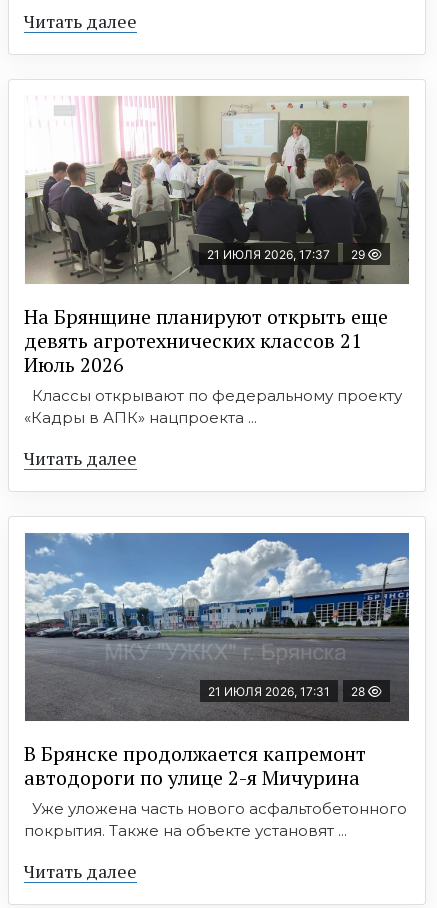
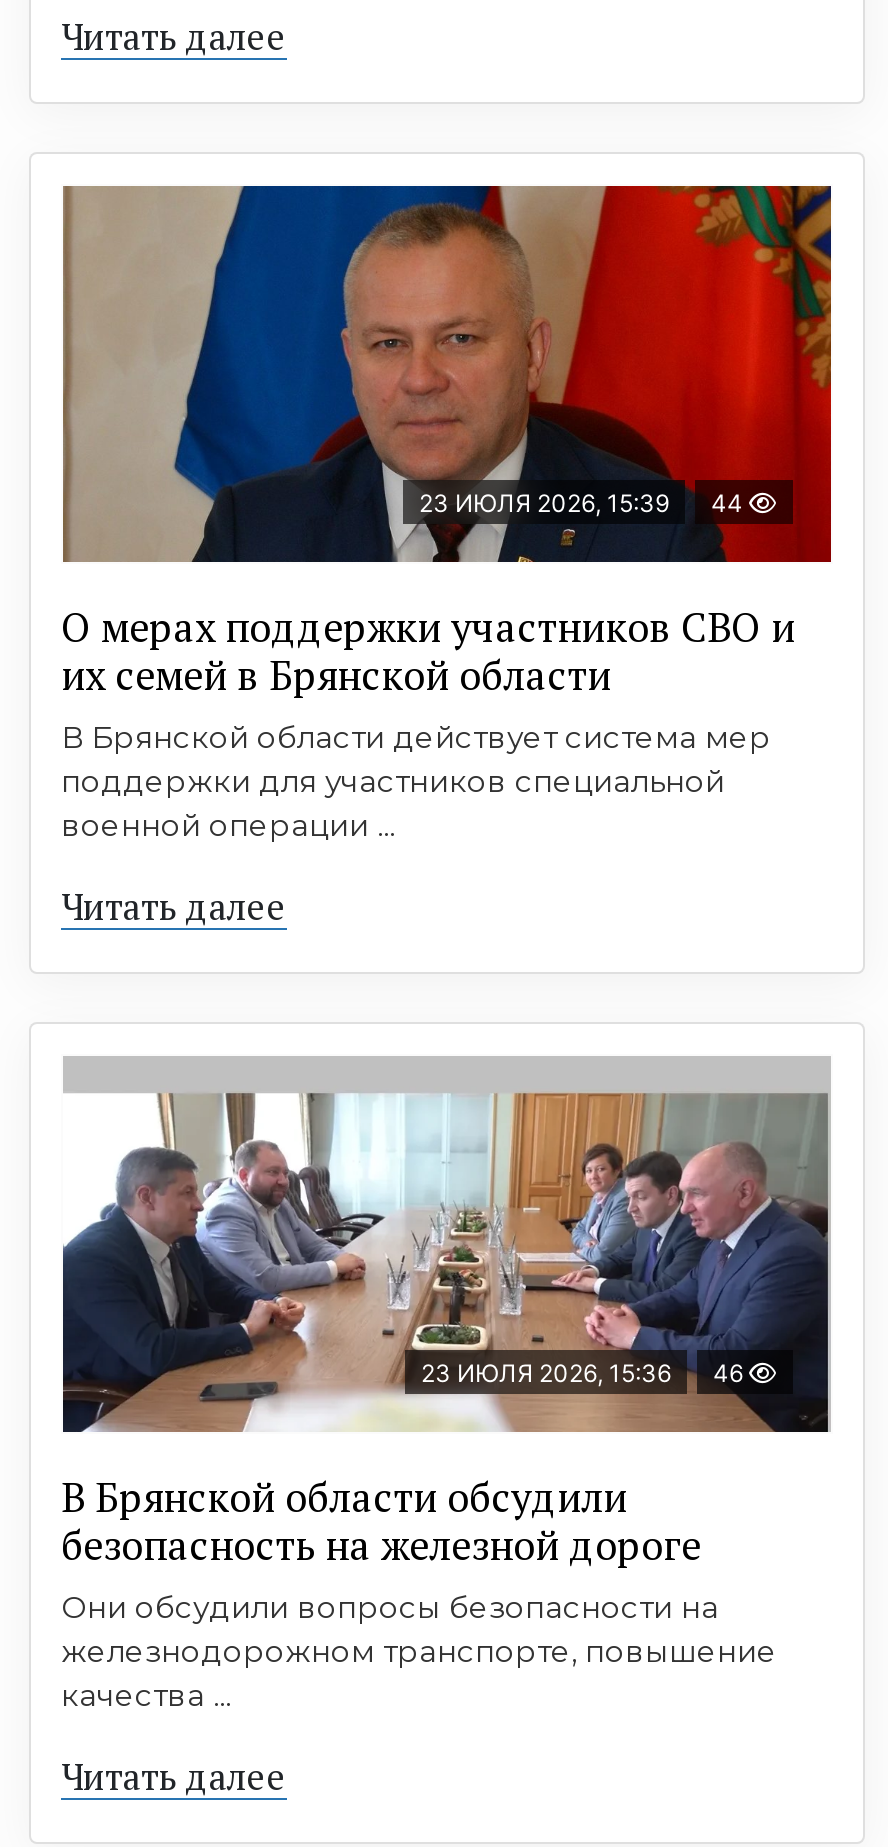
[25,96,410,285] [image] | 21 ИЮЛЯ 2026, 17:37 | 29 -> [61,184,833,564] [image] | 23 ИЮЛЯ 2026, 15:39 | 44
[24,303,402,427] На Брянщине планируют открыть еще | девять агротехнических классов 21 | Июль 2026 | Классы открывают по федеральному проекту | «Кадры в АПК» нацпроекта ... -> [61,600,795,844] О мерах поддержки участников СВО и | их семей в Брянской области | В Брянской области действует система мер | поддержки для участников специальной | военной операции ...
[24,533,410,722] [image] | 21 ИЮЛЯ 2026, 17:31 | 28 -> [63,1058,831,1432] [image] | 23 ИЮЛЯ 2026, 15:36 | 46
[24,740,407,840] В Брянске продолжается капремонт | автодороги по улице 2-я Мичурина | Уже уложена часть нового асфальтобетонного | покрытия. Также на объекте установят ... -> [61,1470,777,1714] В Брянской области обсудили | безопасность на железной дороге | Они обсудили вопросы безопасности на | железнодорожном транспорте, повышение | качества ...

